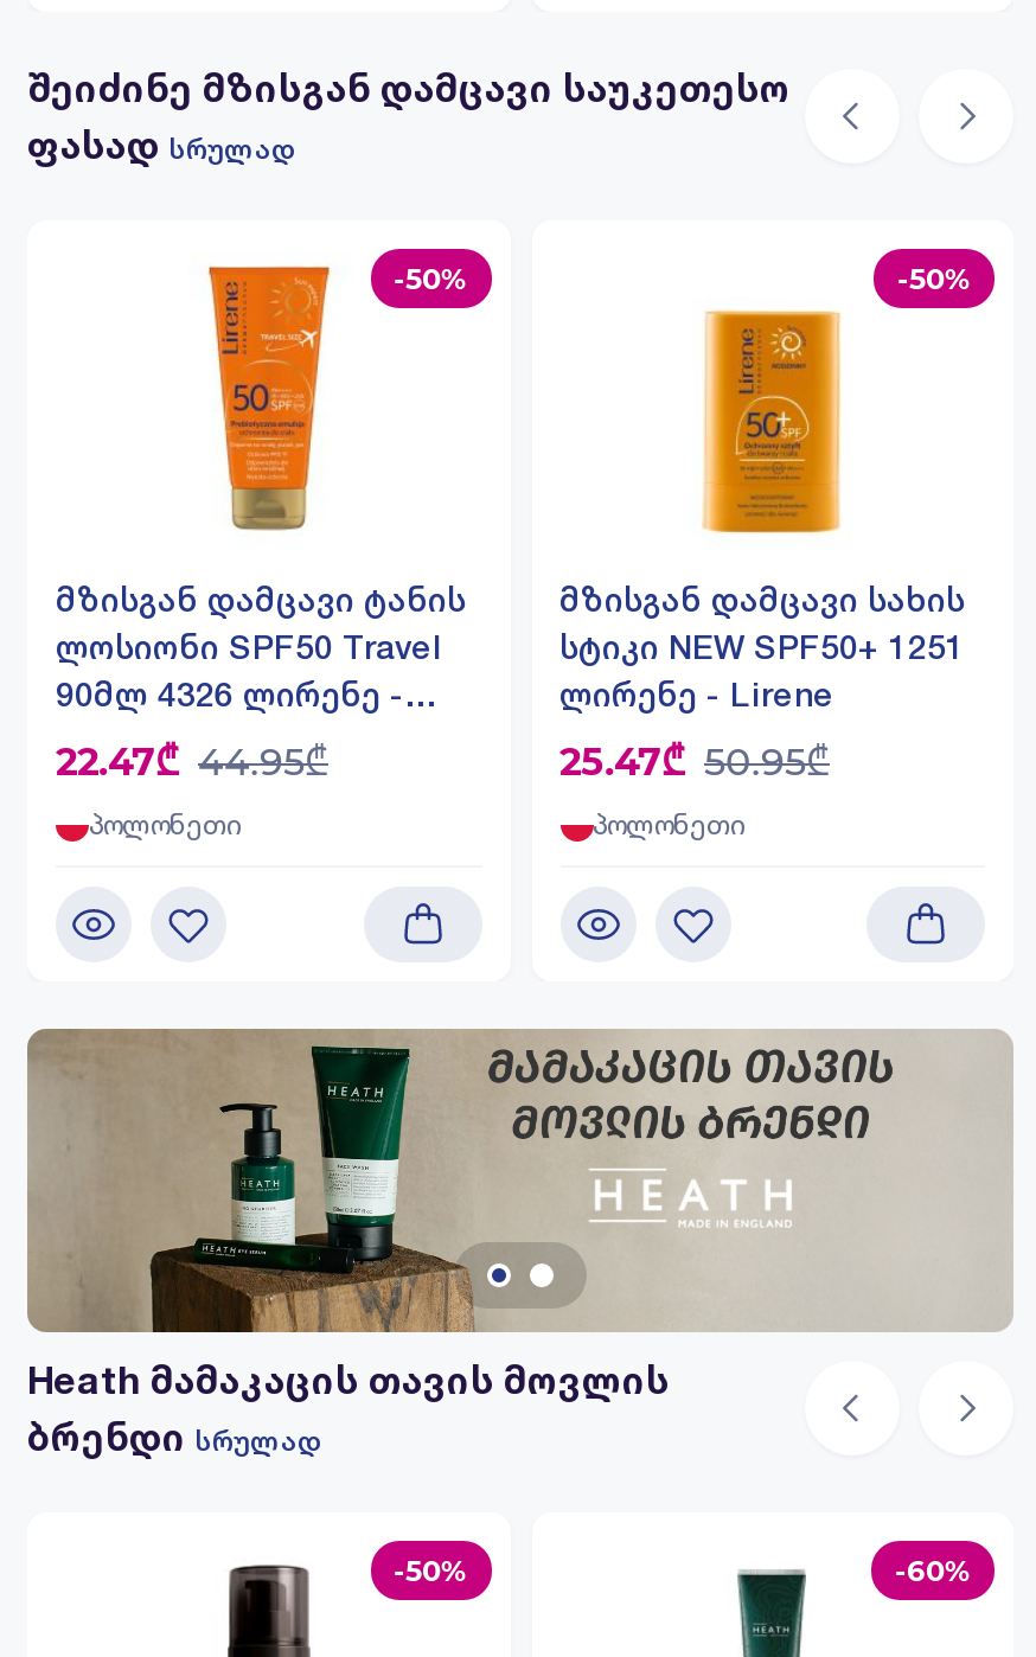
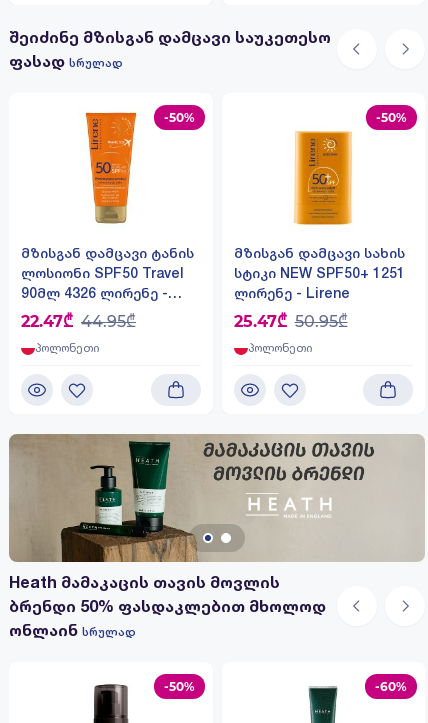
[27,1413,324,1458] ბრენდი სრულად -> [9,596,326,639] ბრენდი 50% ფასდაკლებით მხოლოდ | ონლაინ სრულად

